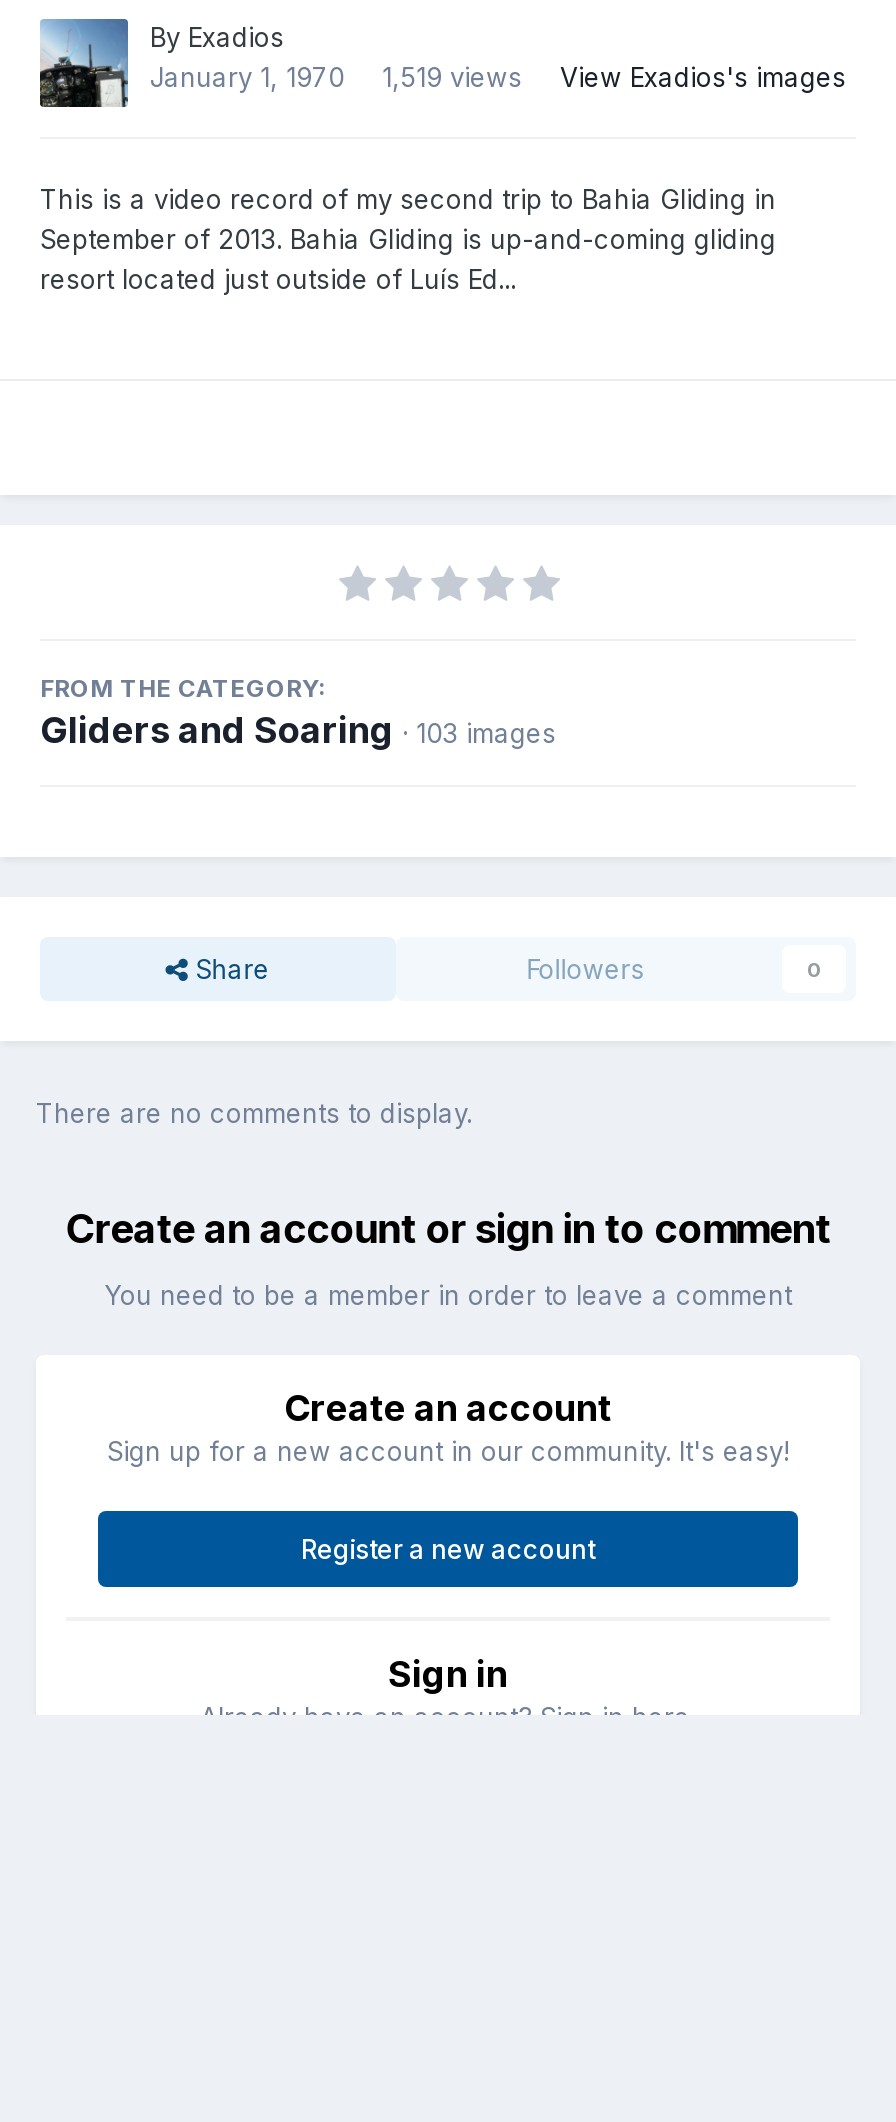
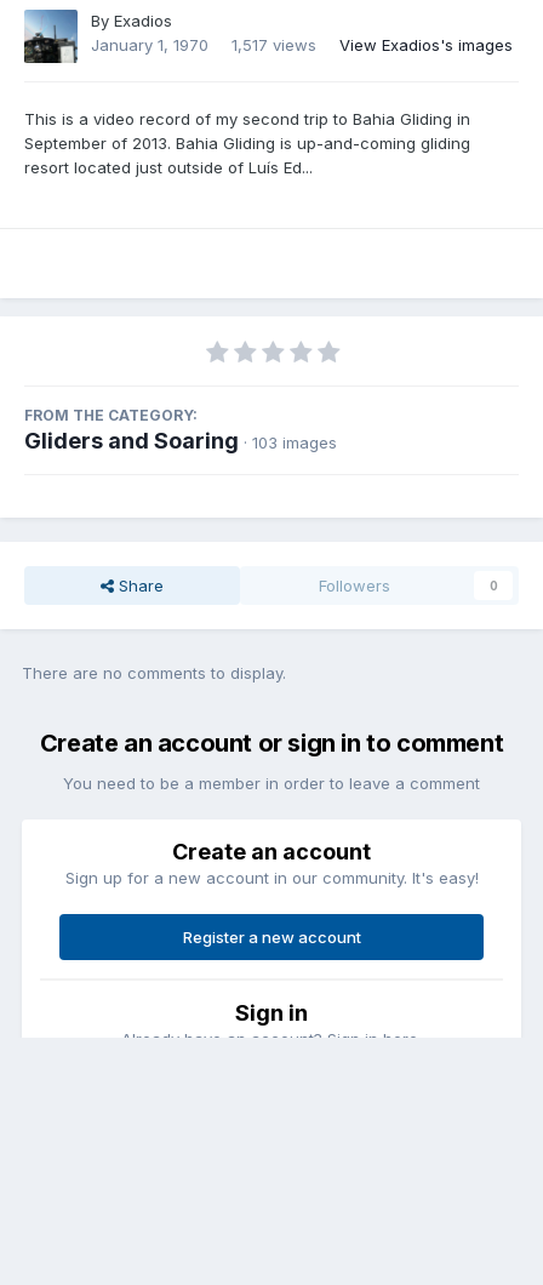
[150,61,846,93] January 1, 1970 1,519 views View Exadios's images -> [91,35,513,55] January 1, 1970 1,517 views View Exadios's images

